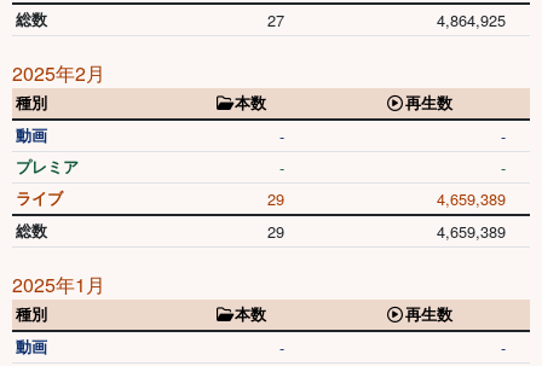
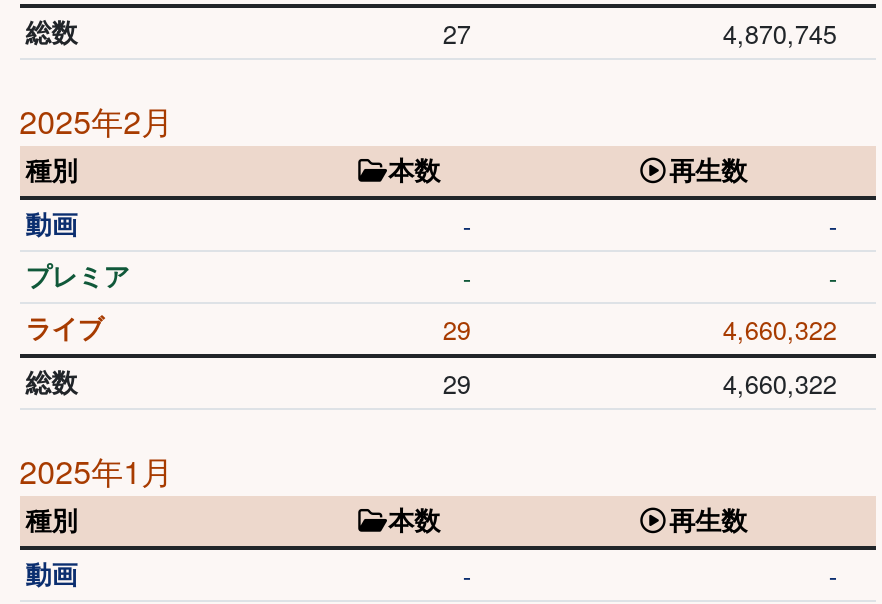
[437,8,506,31] 4,864,925 -> [723,13,837,51] 4,870,745
[437,187,506,210] 4,659,389 -> [723,310,837,348] 4,660,322
[437,220,506,243] 4,659,389 -> [723,364,837,402] 4,660,322

